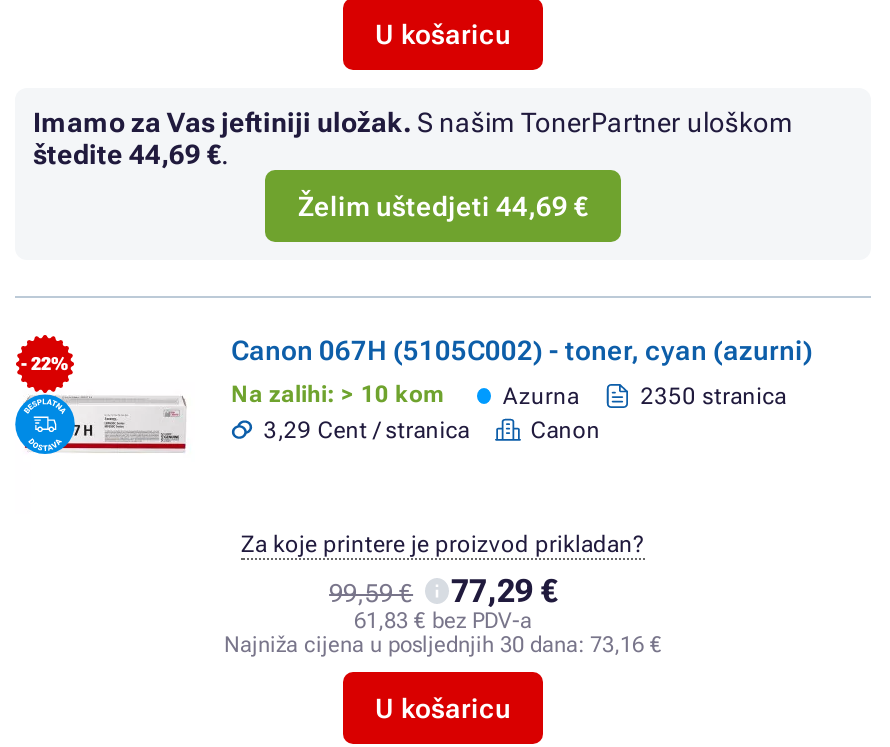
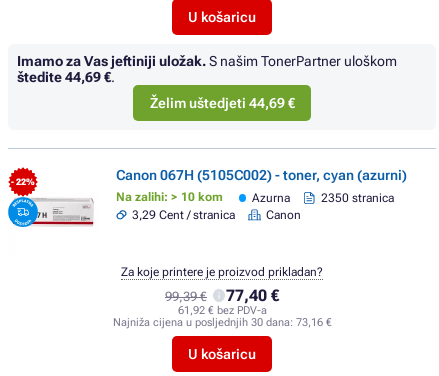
[329,578,413,608] 99,59 € -> [165,289,207,304] 99,39 €
[451,572,557,610] 77,29 € -> [226,286,279,305] 77,40 €
[354,608,532,634] 61,83 € bez PDV-a -> [177,304,266,317] 61,92 € bez PDV-a

